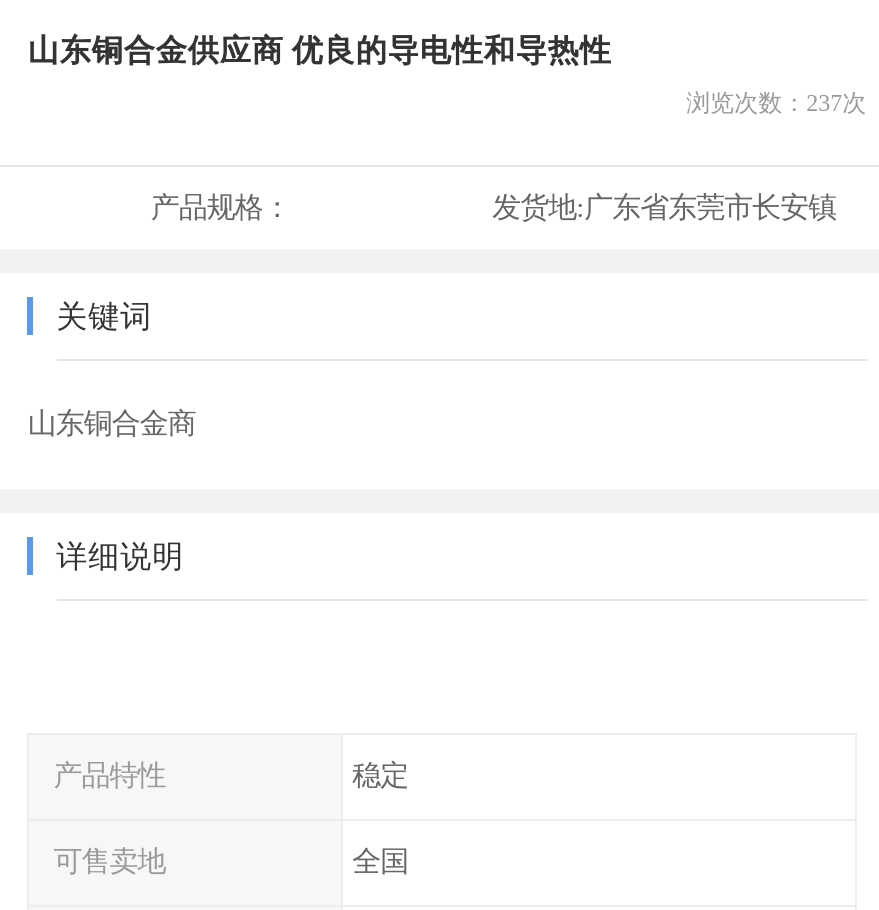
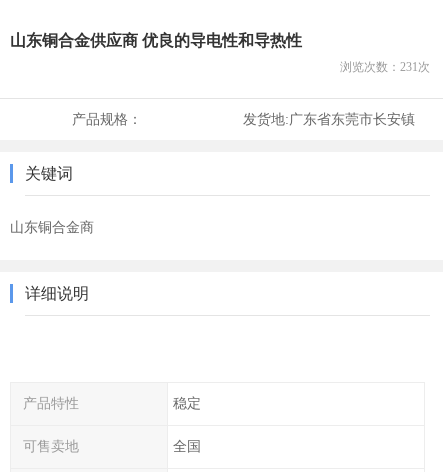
[686,89,866,117] 浏览次数：237次 -> [340,60,430,74] 浏览次数：231次

